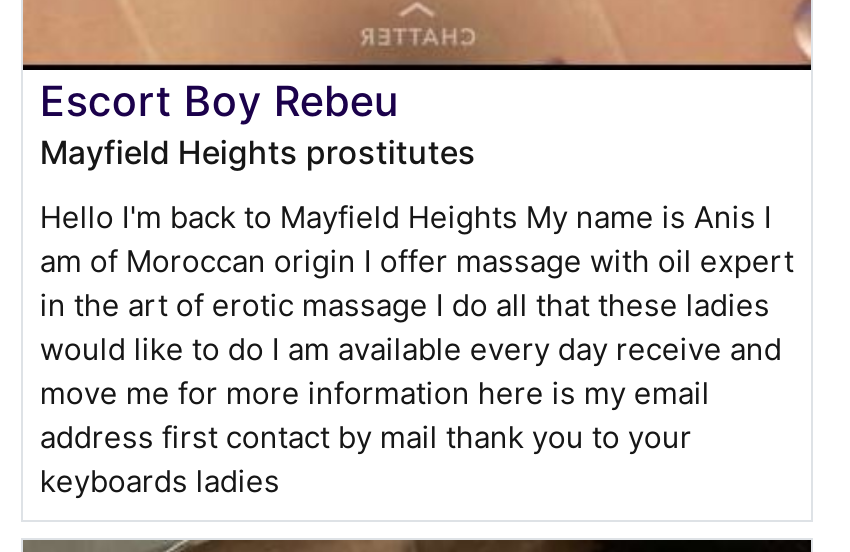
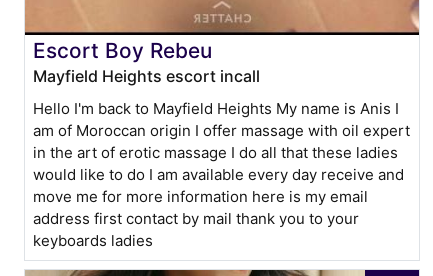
[40,132,476,172] Mayfield Heights prostitutes -> [33,66,260,86] Mayfield Heights escort incall

